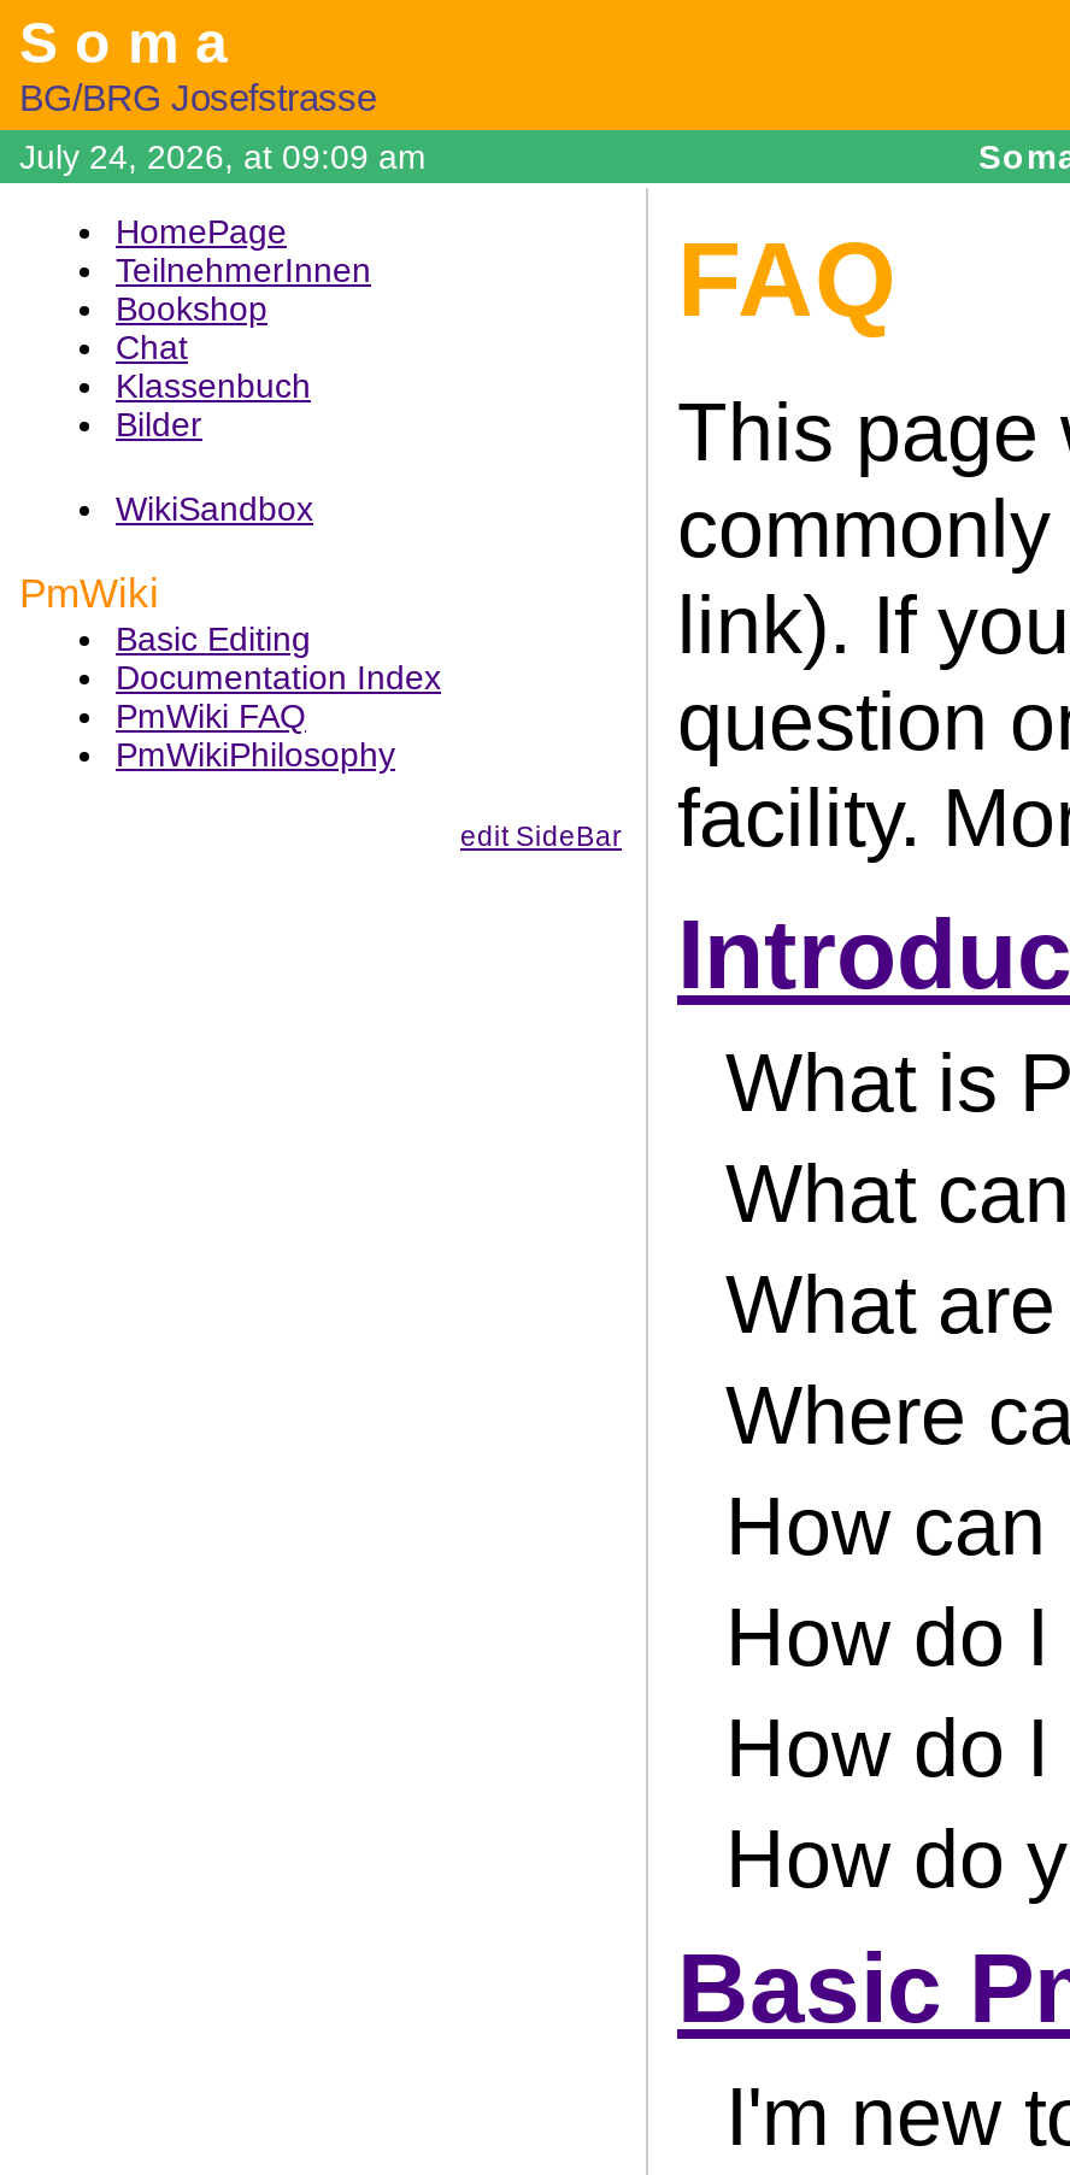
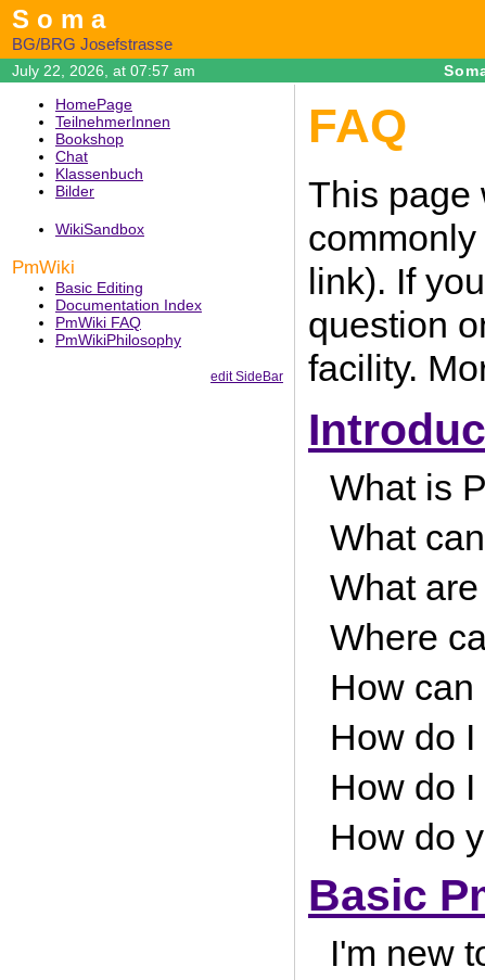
[19,137,427,176] July 24, 2026, at 09:09 am -> [12,62,195,79] July 22, 2026, at 07:57 am

